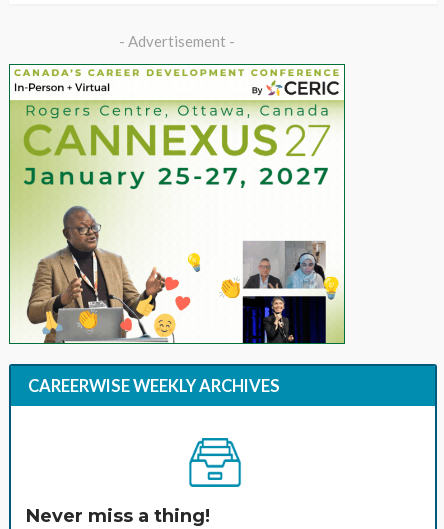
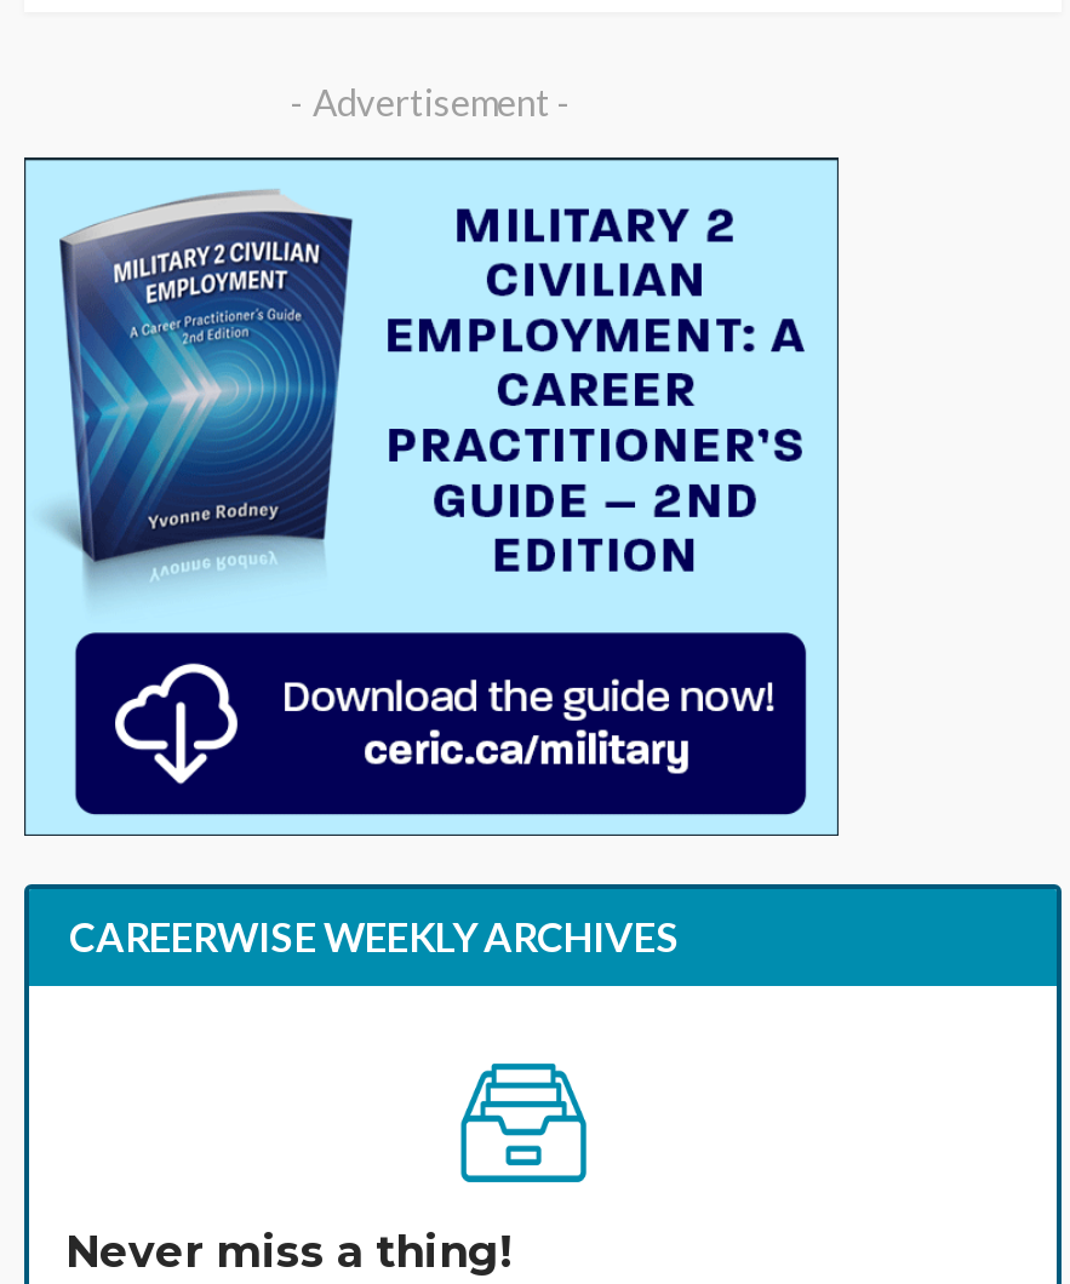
[9,65,345,344] [image] -> [27,157,836,833] [image]

